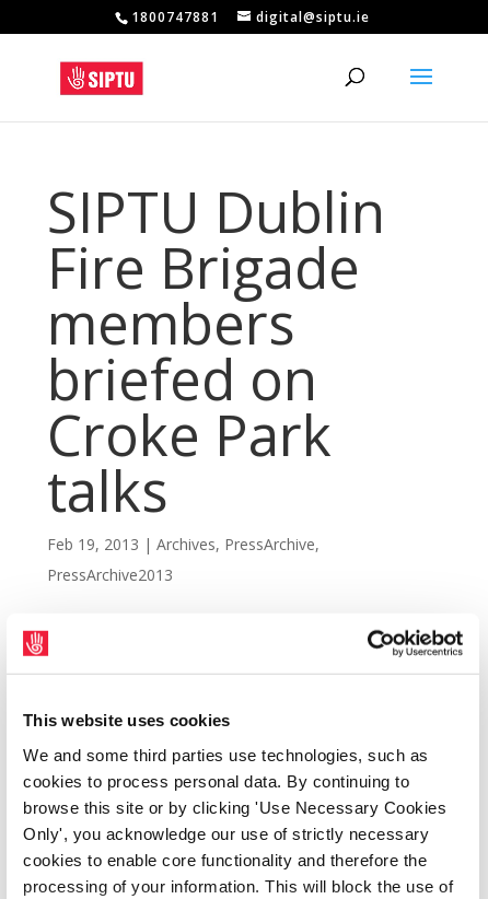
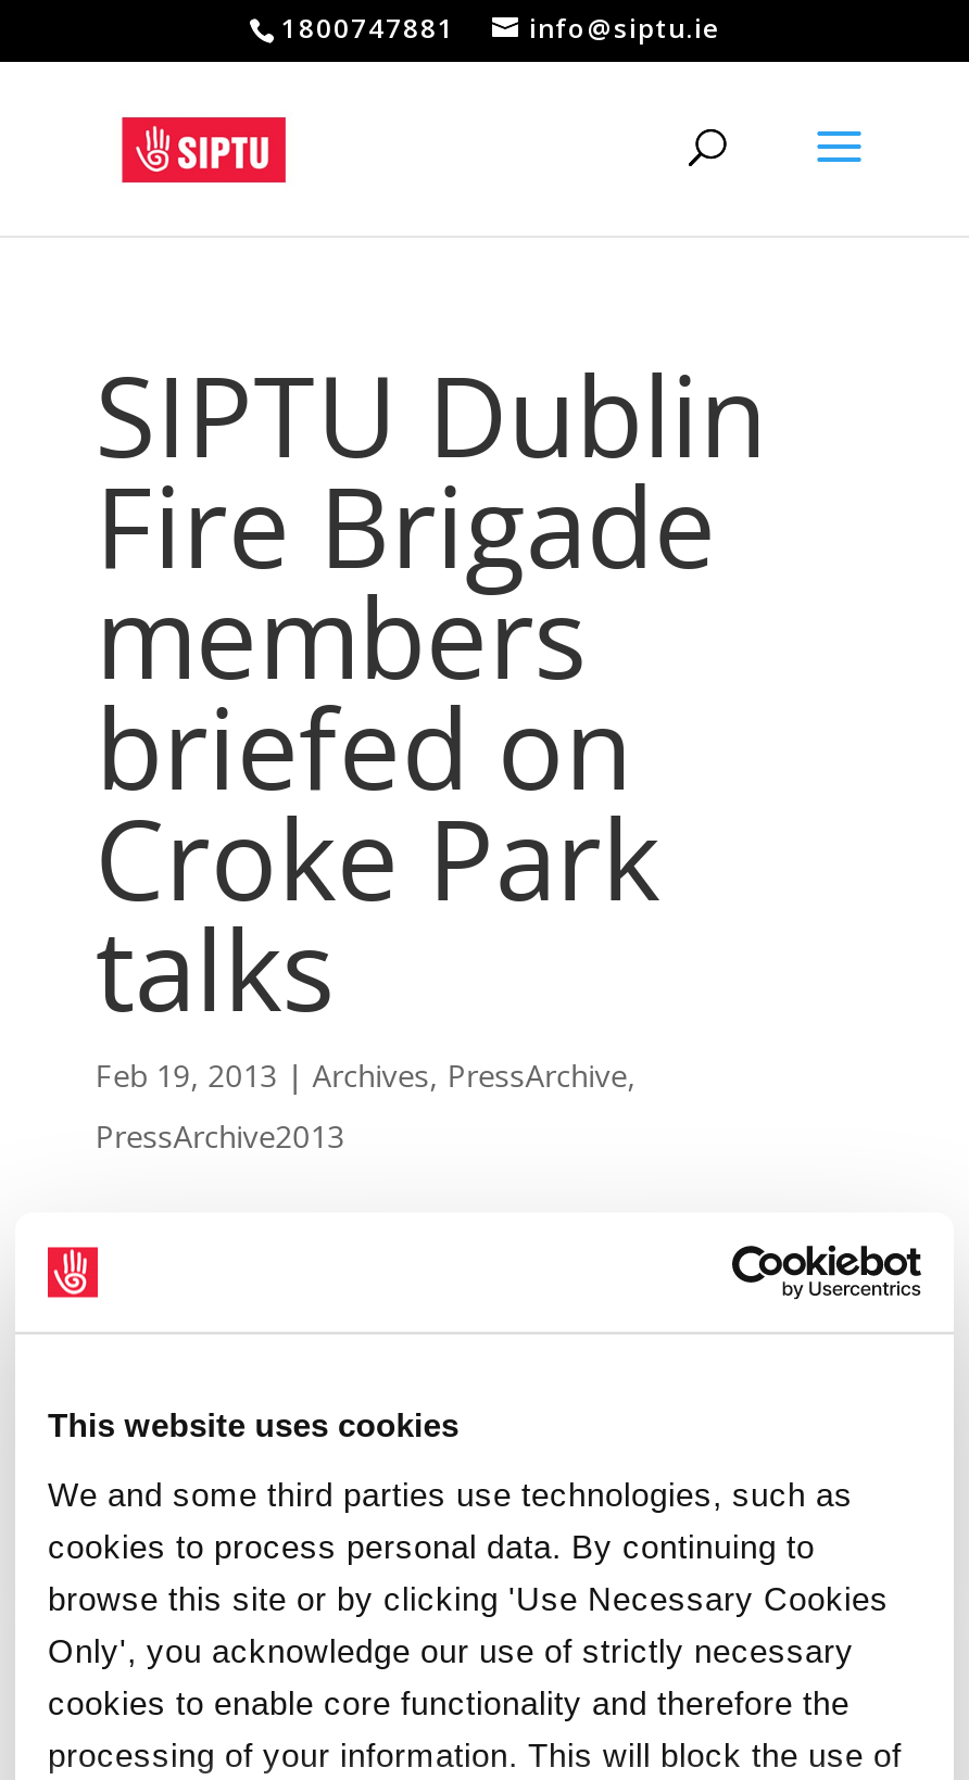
[257,8,370,26] digital@siptu.ie -> [529,10,720,47] info@siptu.ie

